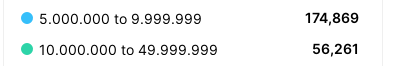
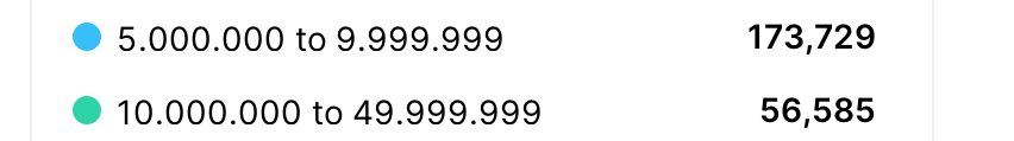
[304,9,358,26] 174,869 -> [747,16,876,56] 173,729
[311,40,358,57] 56,261 -> [759,90,876,130] 56,585

